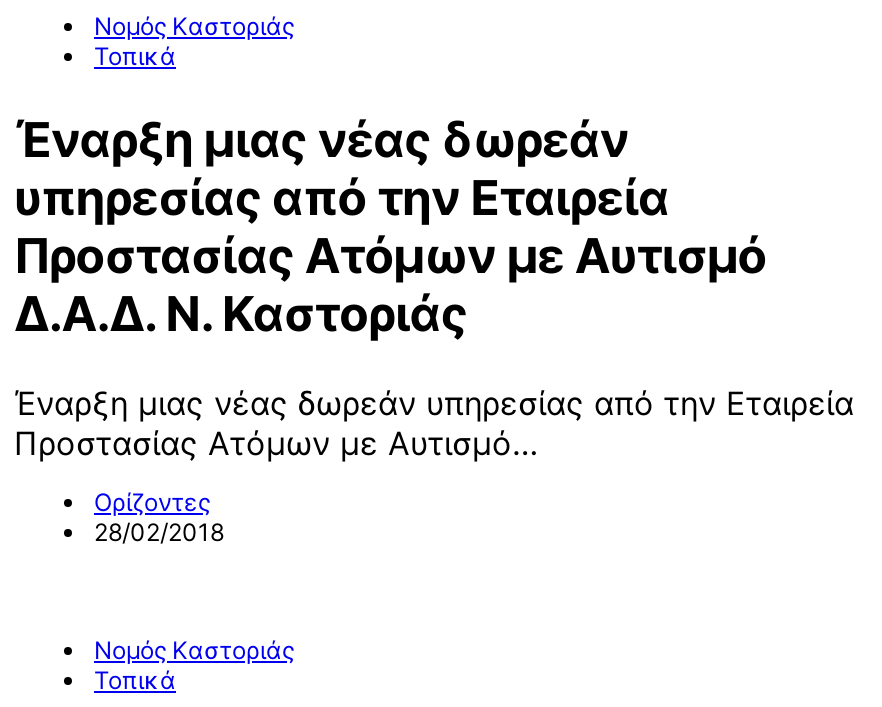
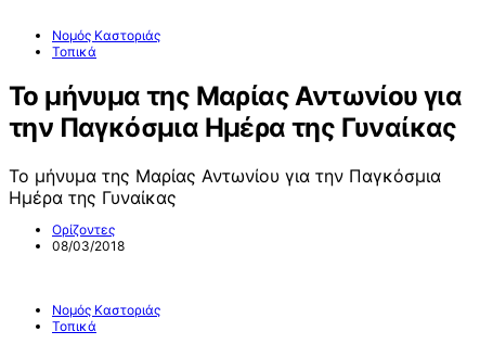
[14,111,766,343] Έναρξη μιας νέας δωρεάν | υπηρεσίας από την Εταιρεία | Προστασίας Ατόμων με Αυτισμό | Δ.Α.Δ. Ν. Καστοριάς -> [9,81,462,144] Το μήνυμα της Μαρίας Αντωνίου για | την Παγκόσμια Ημέρα της Γυναίκας
[14,383,854,463] Έναρξη μιας νέας δωρεάν υπηρεσίας από την Εταιρεία | Προστασίας Ατόμων με Αυτισμό… -> [9,165,441,209] Το μήνυμα της Μαρίας Αντωνίου για την Παγκόσμια | Ημέρα της Γυναίκας
[94,517,224,547] 28/02/2018 -> [52,238,125,254] 08/03/2018

